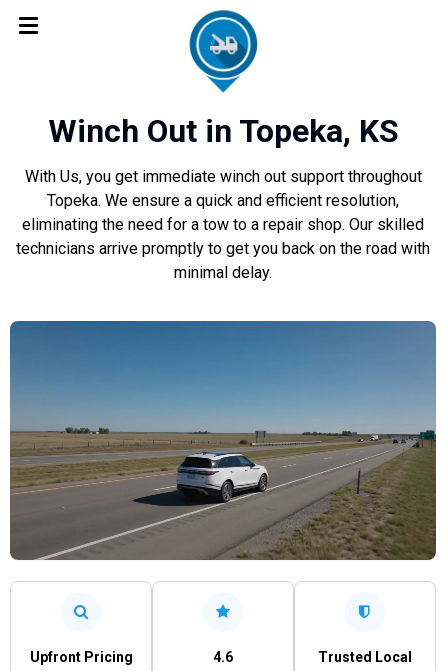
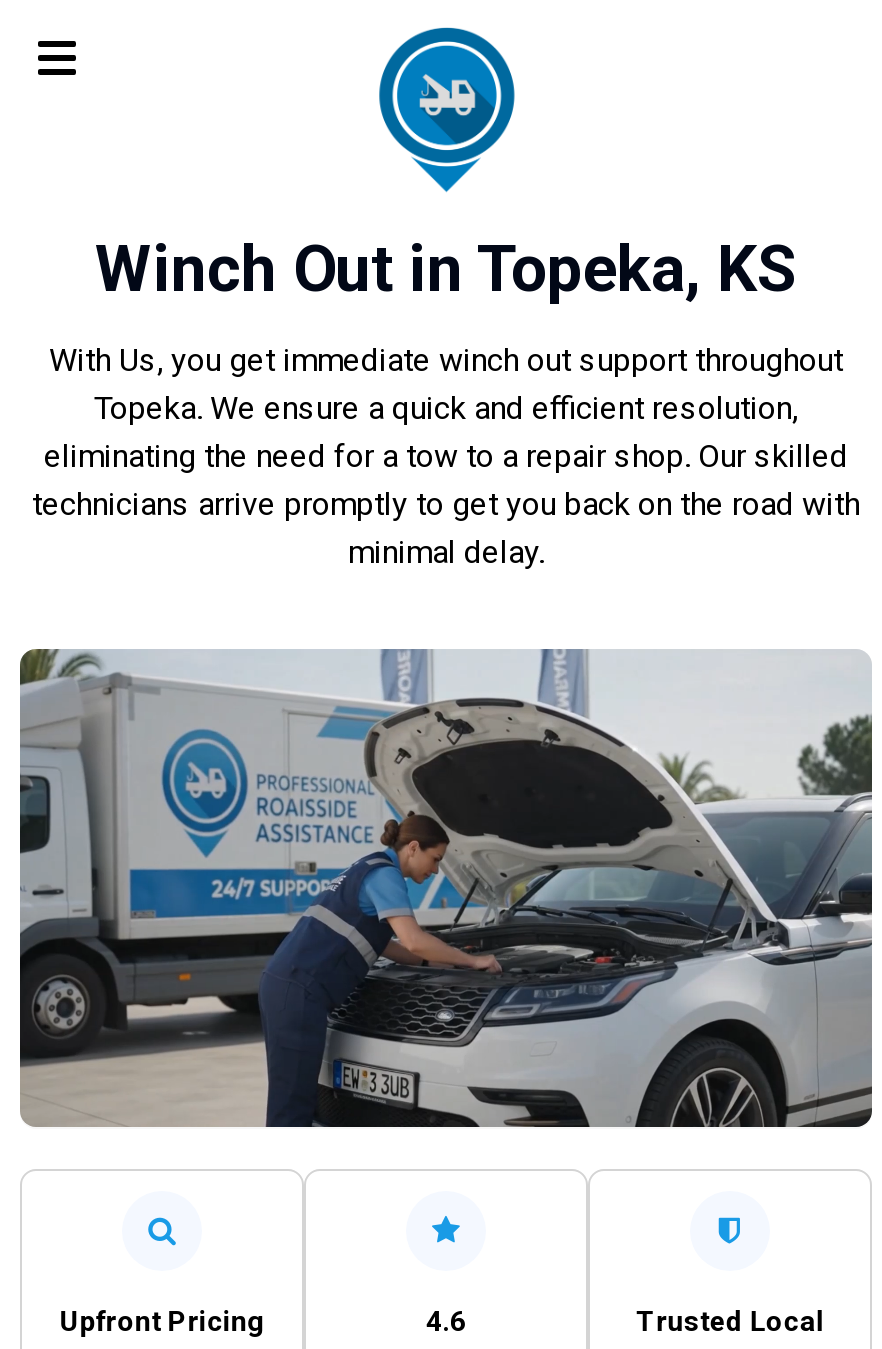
[9,321,437,561] [image] -> [18,649,874,1129] [image]

